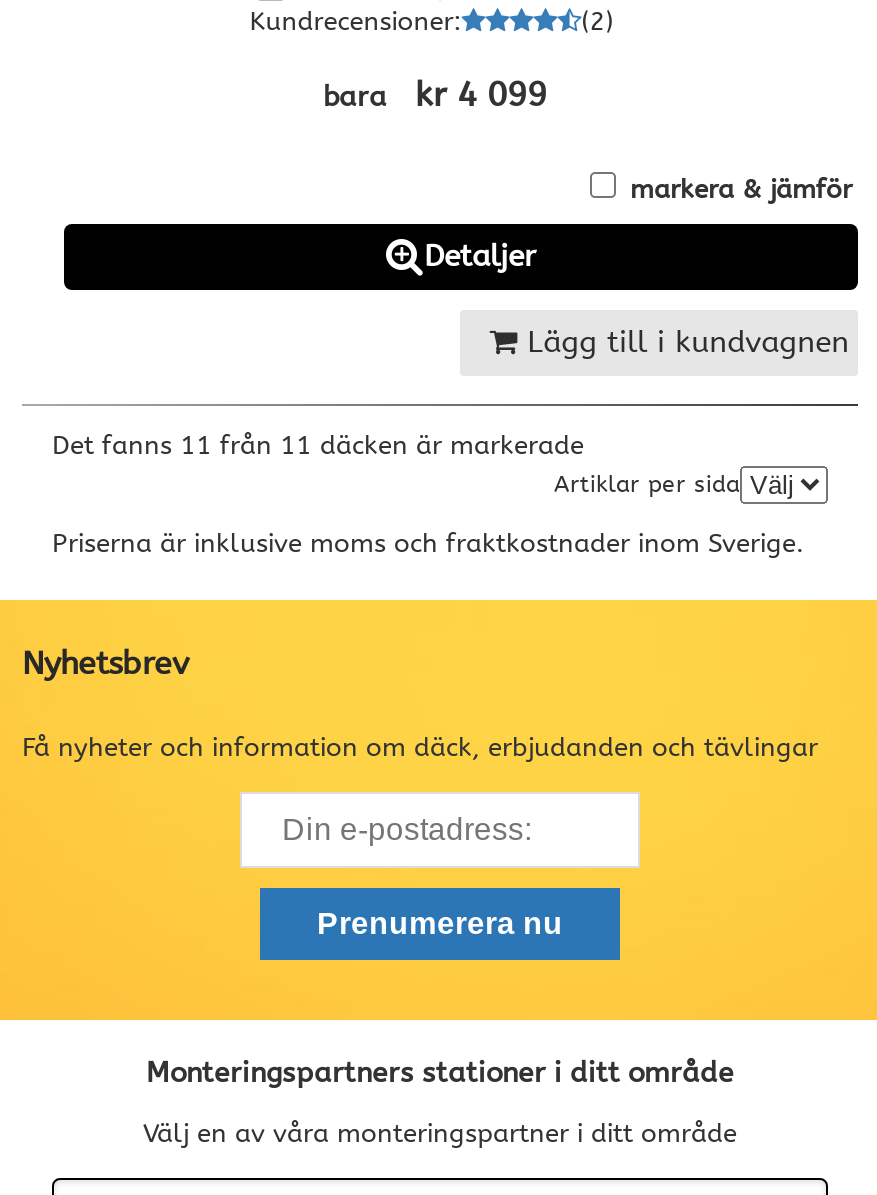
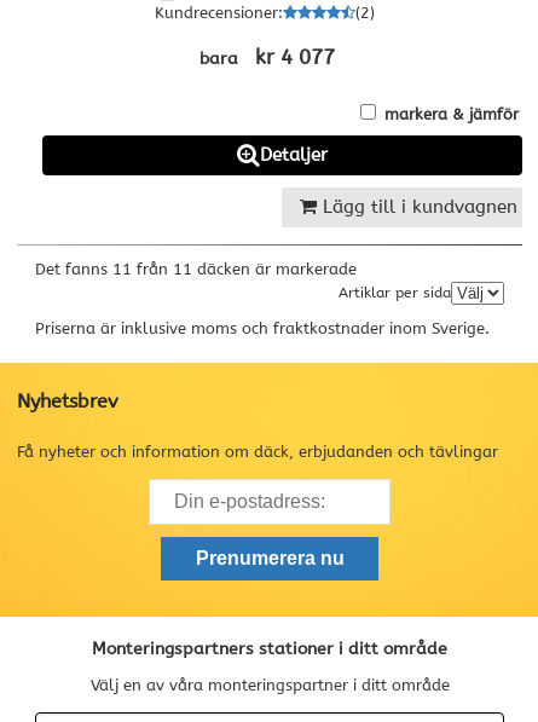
[323,74,547,114] bara kr 4 099 -> [199,45,334,69] bara kr 4 077

